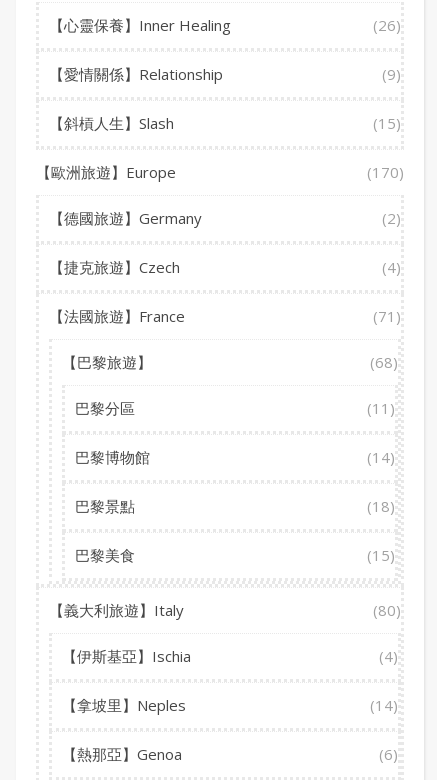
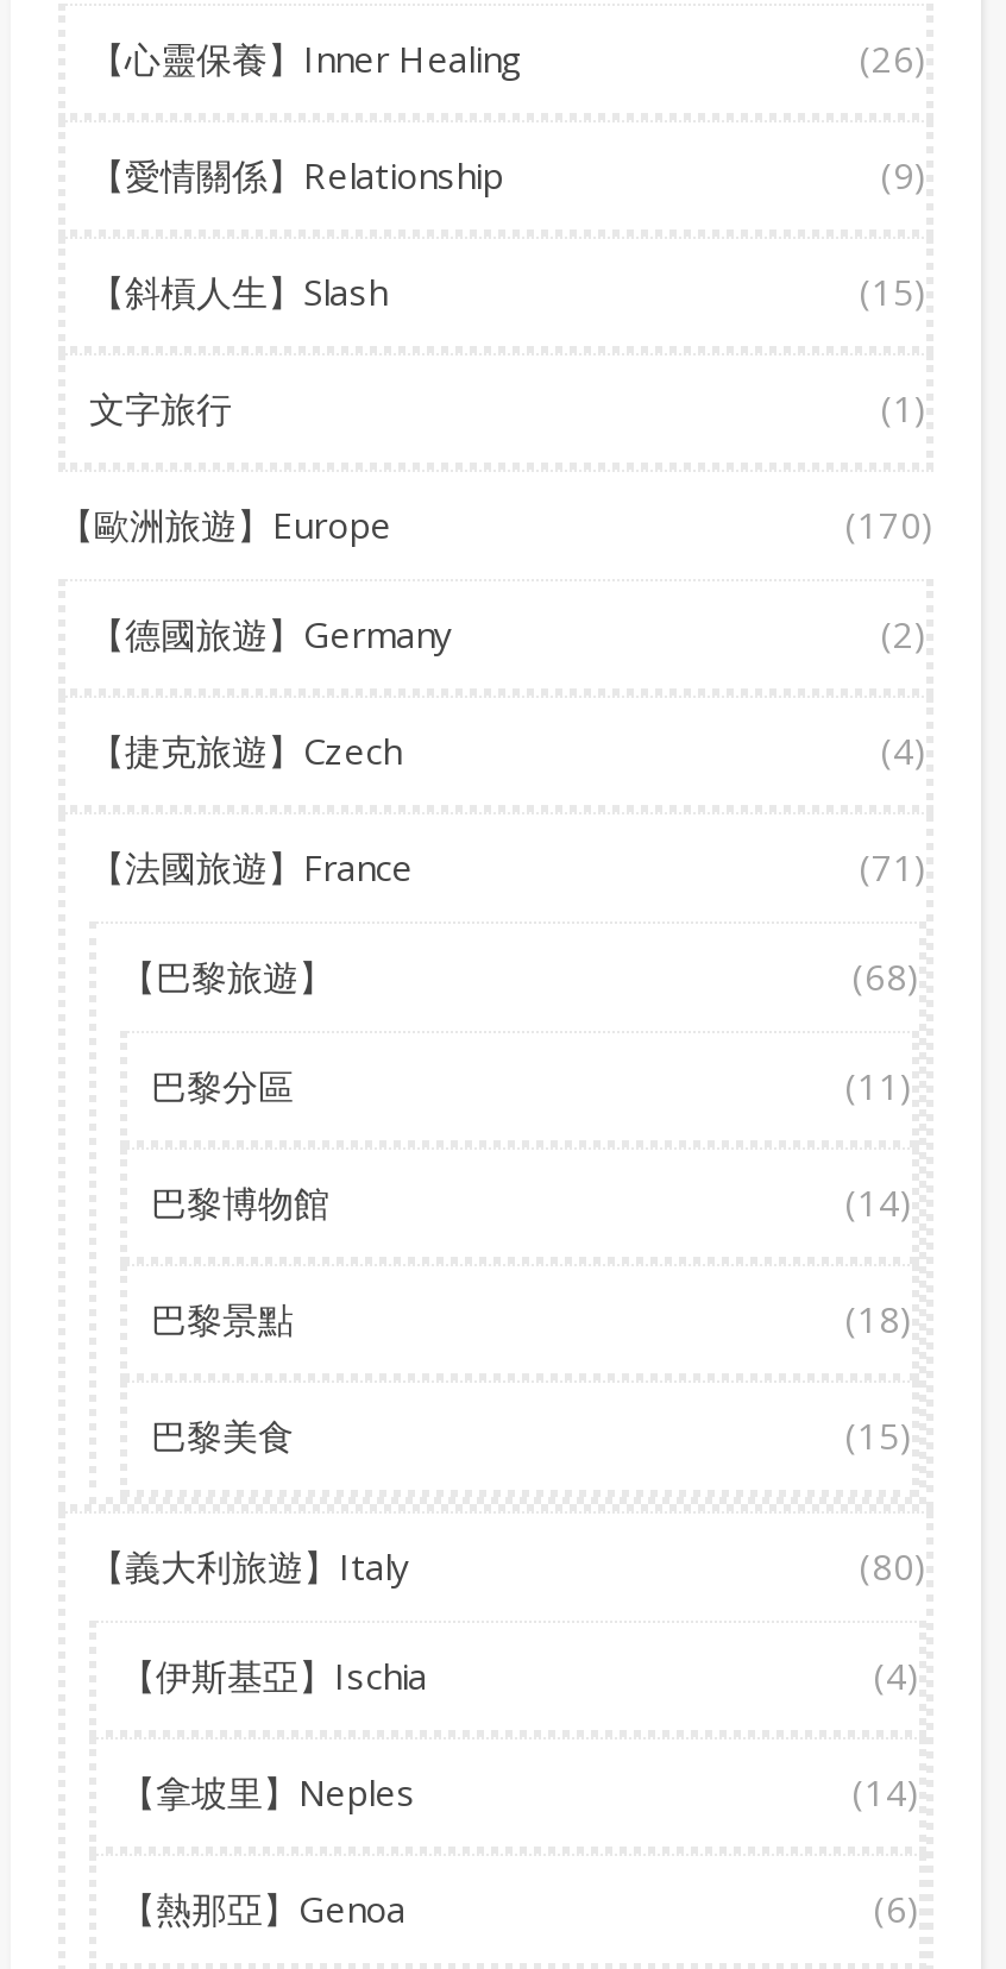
none -> [89,384,926,431] 文字旅行 | (1)

